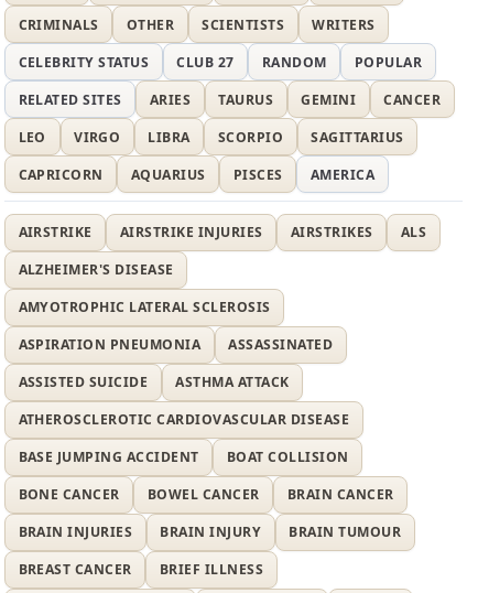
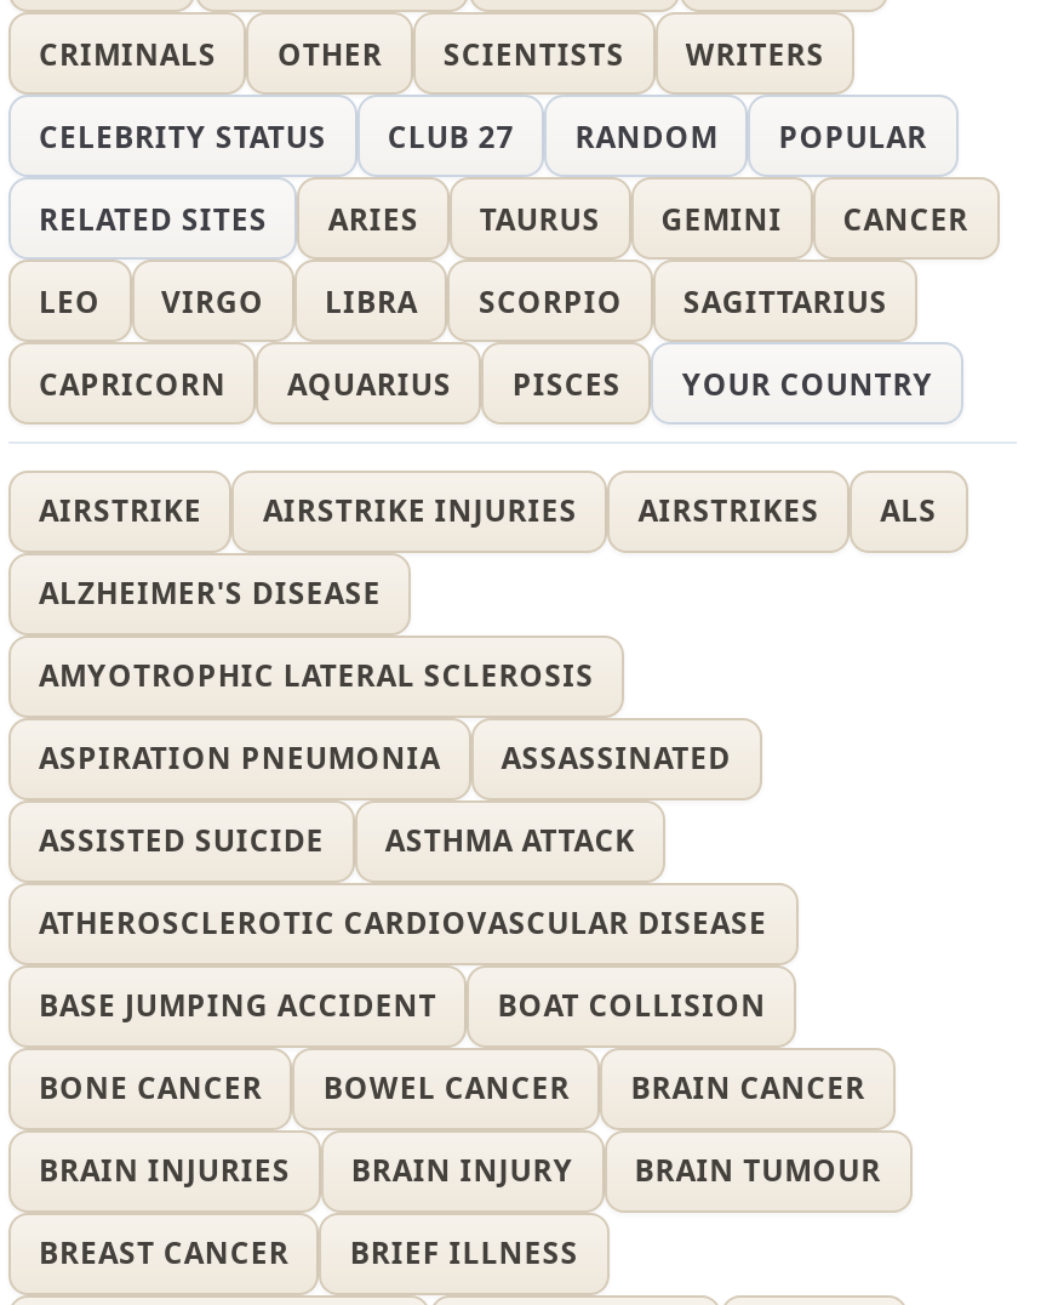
[310,165,375,184] AMERICA -> [682,363,934,404] YOUR COUNTRY

